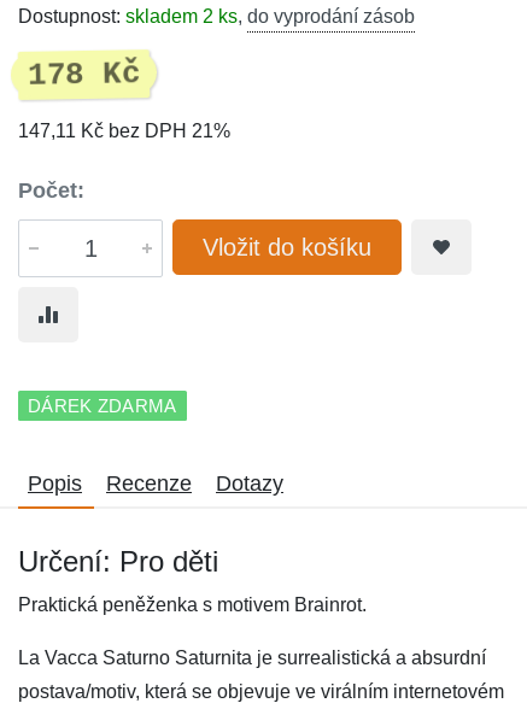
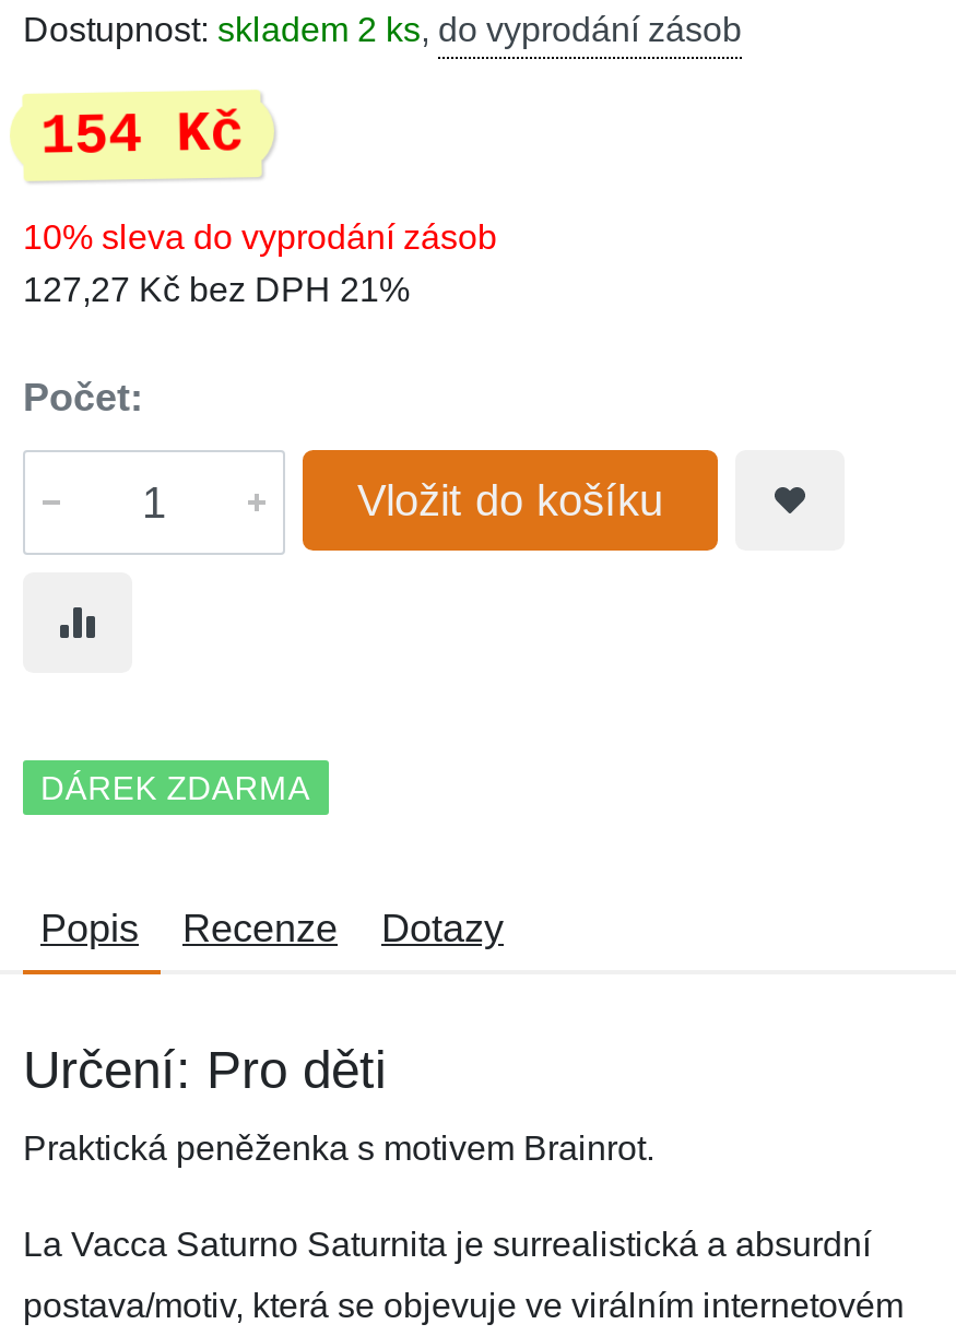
[27,56,140,94] 178 Kč -> [40,101,245,170] 154 Kč
[18,121,230,141] 147,11 Kč bez DPH 21% -> [23,218,497,308] 10% sleva do vyprodání zásob | 127,27 Kč bez DPH 21%

